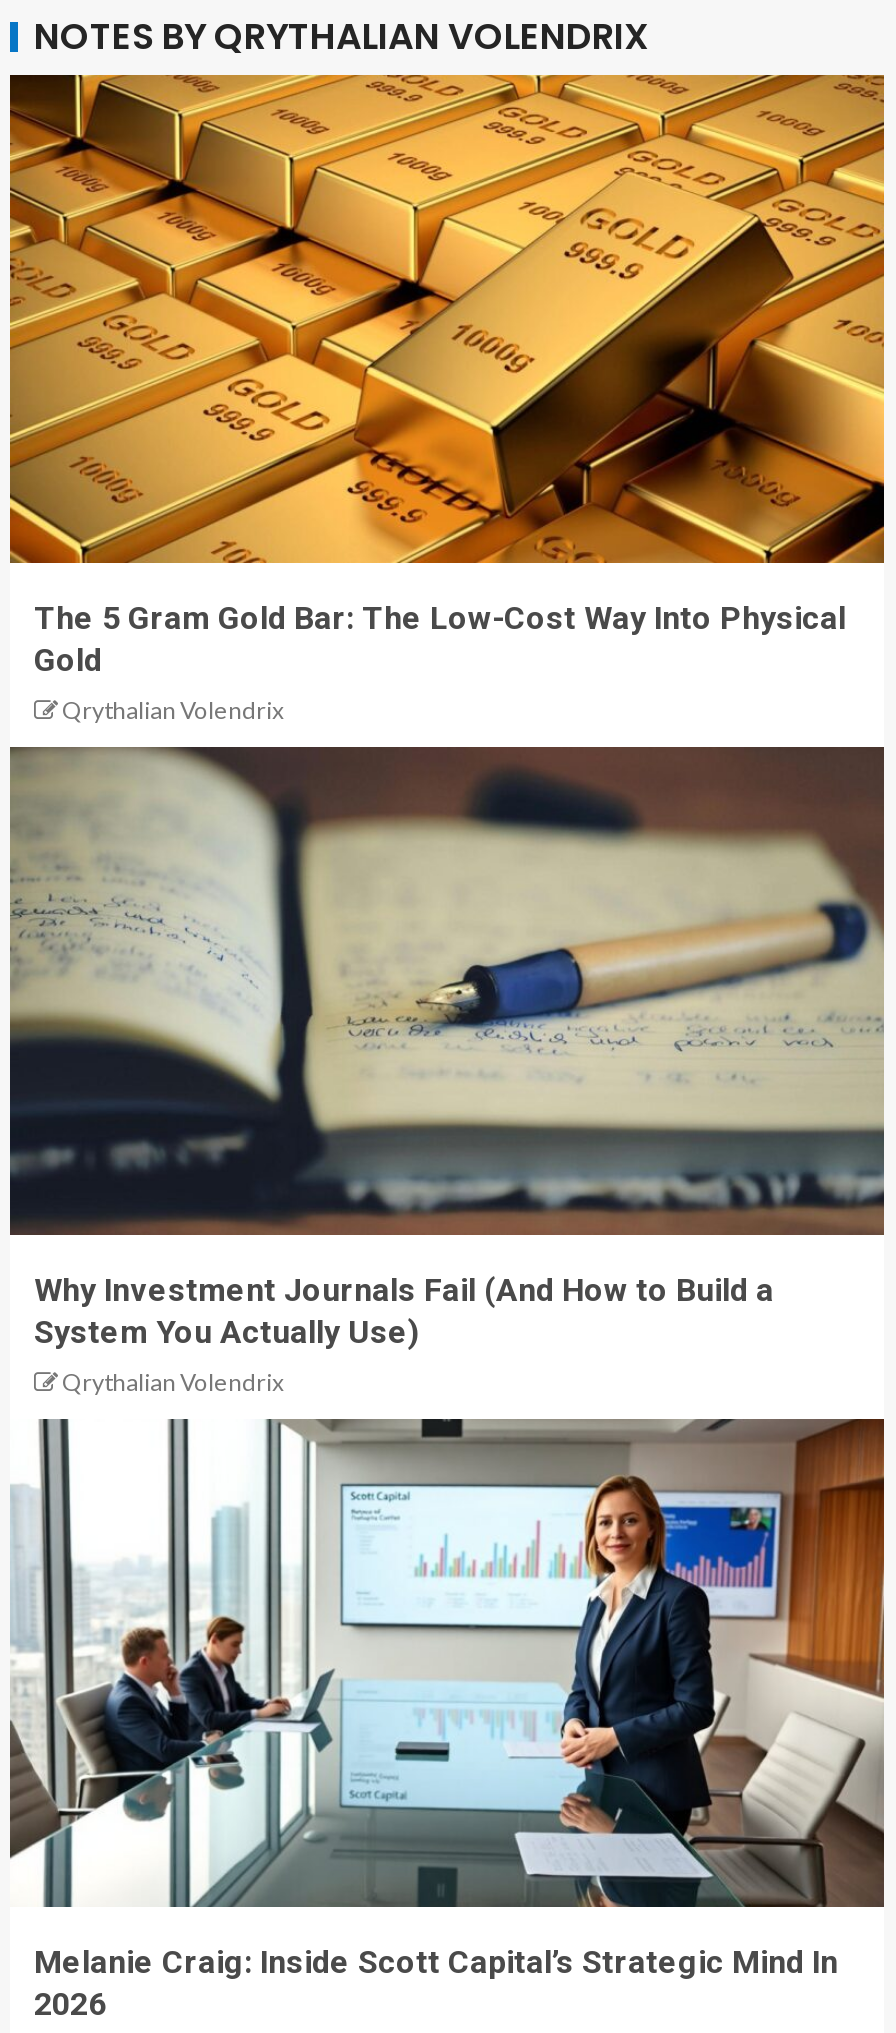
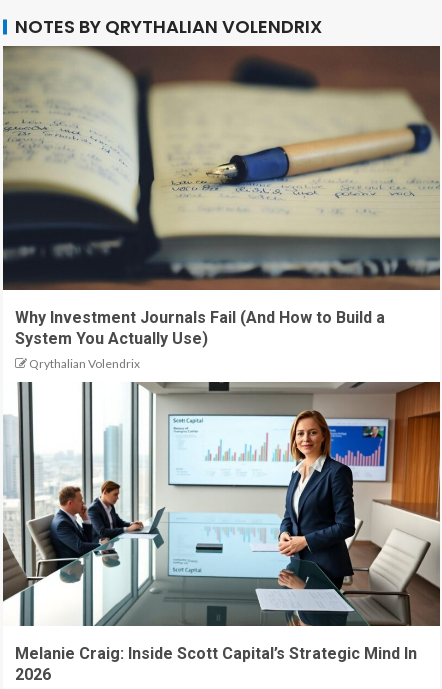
[8,73,886,724] [image] | The 5 Gram Gold Bar: The Low-Cost Way Into Physical | Gold | Qrythalian Volendrix -> none

